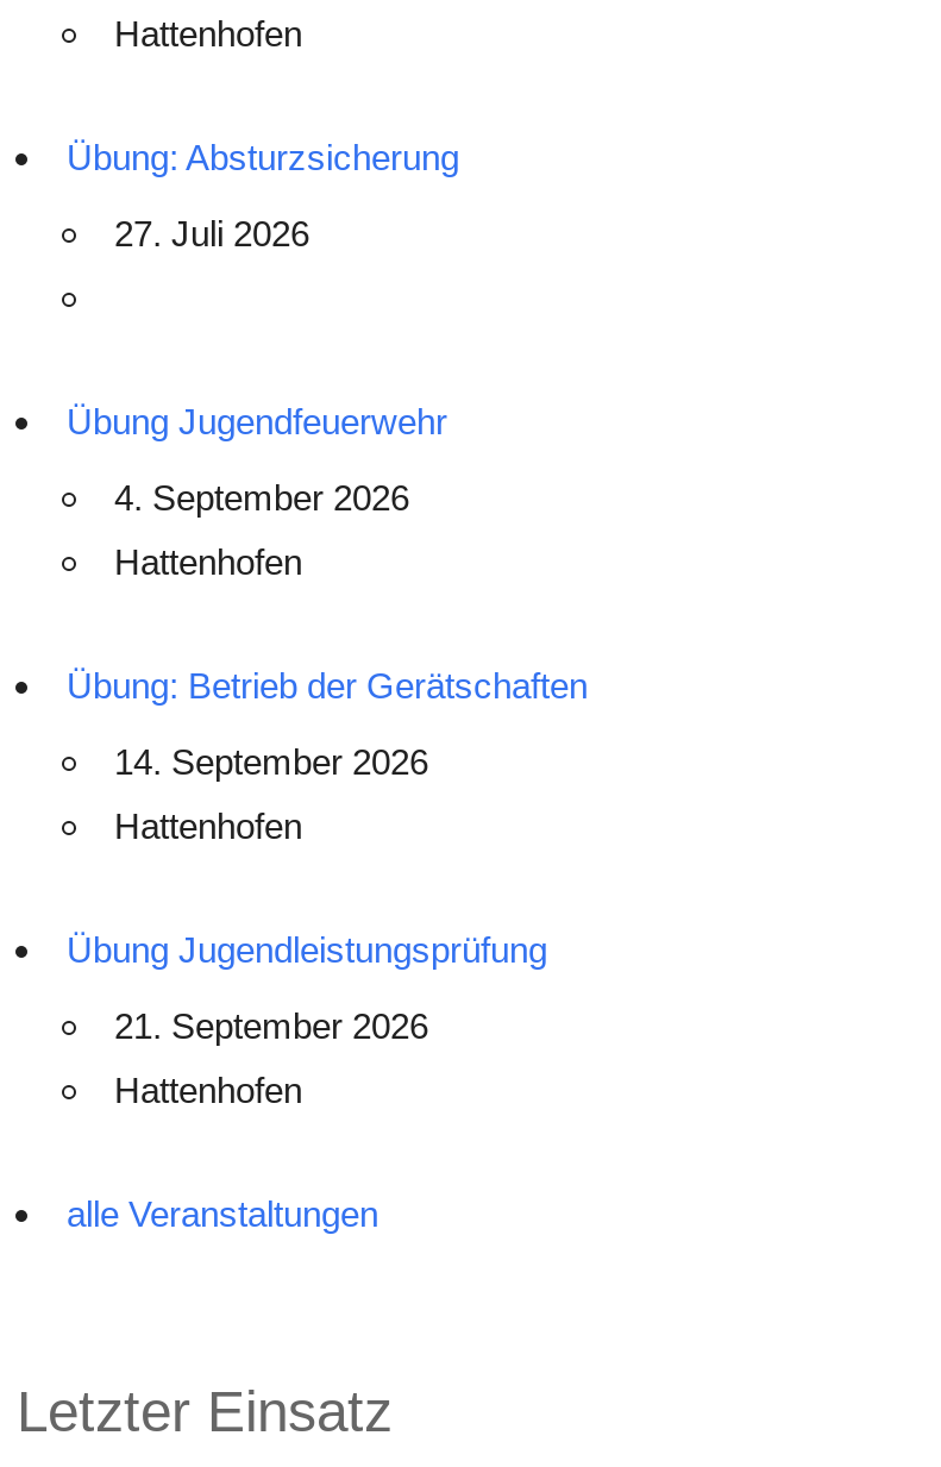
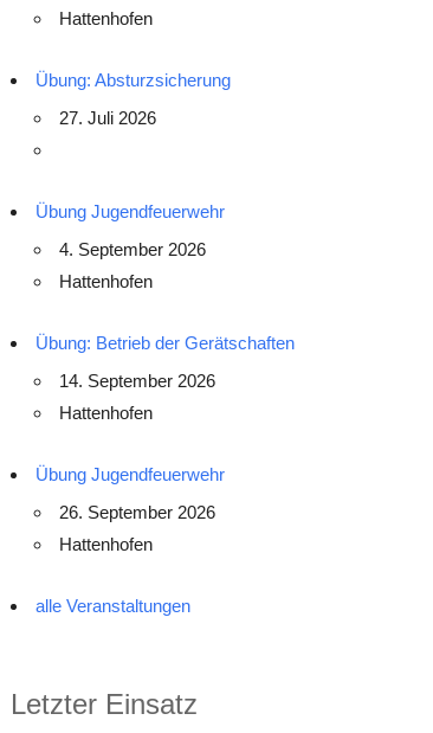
[66,928,547,969] Übung Jugendleistungsprüfung -> [36,464,225,484] Übung Jugendfeuerwehr
[114,1004,428,1045] 21. September 2026 -> [60,502,216,522] 26. September 2026

